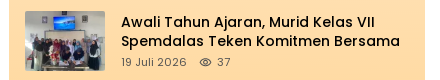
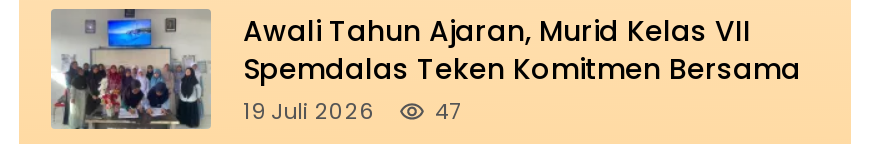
[121,54,230,70] 19 Juli 2026 37 -> [243,95,461,127] 19 Juli 2026 47

